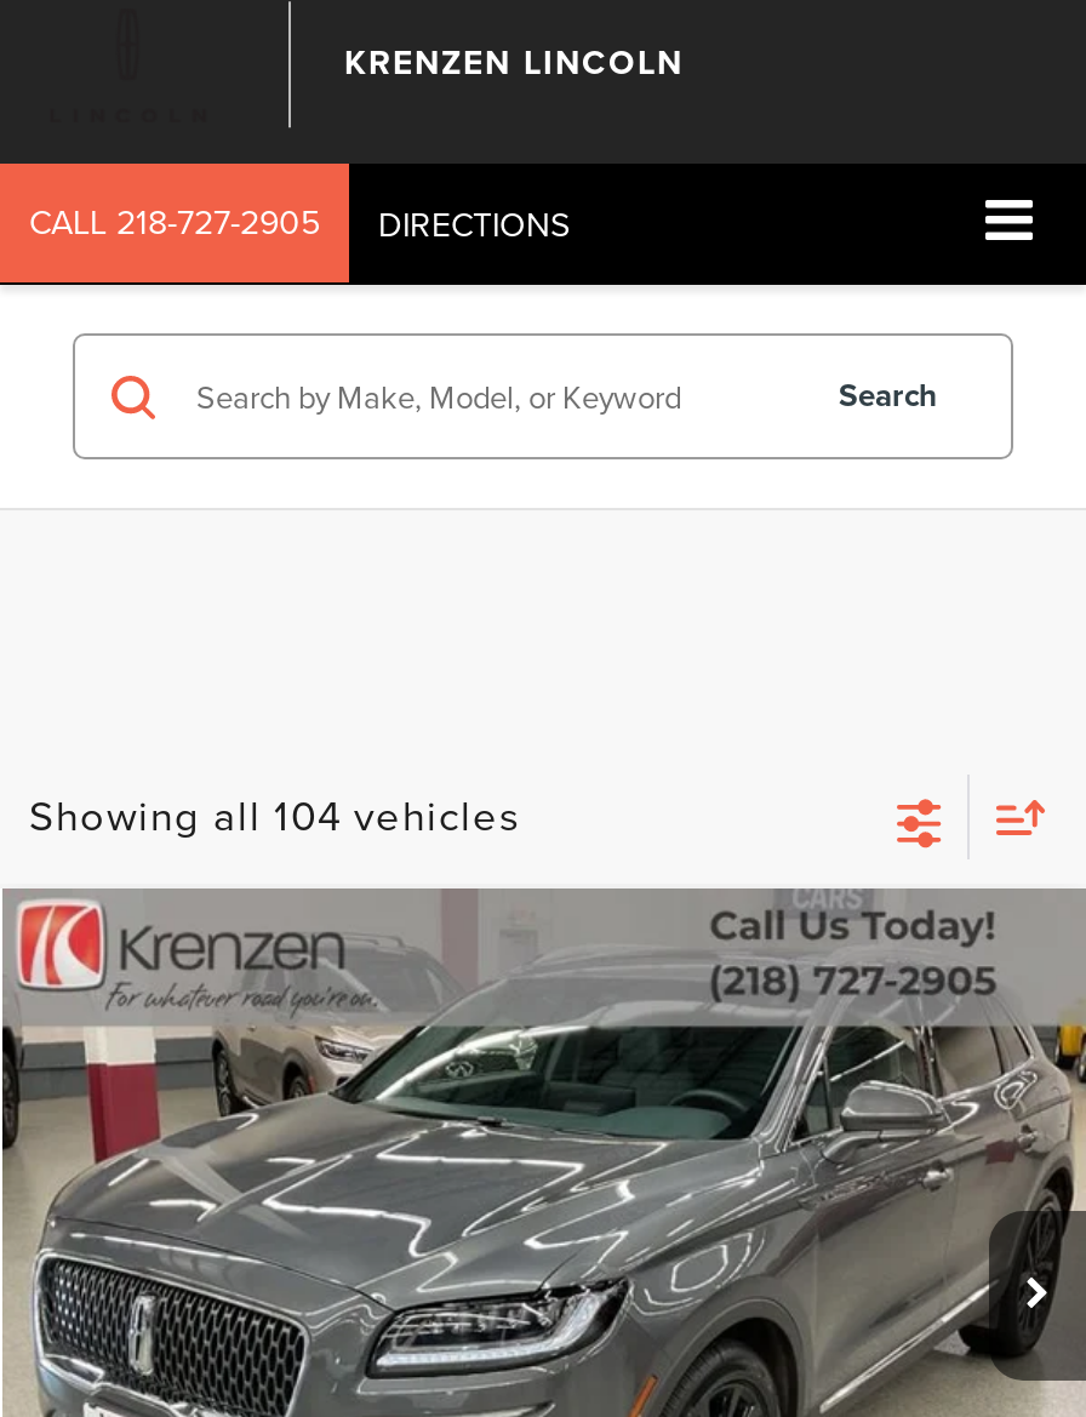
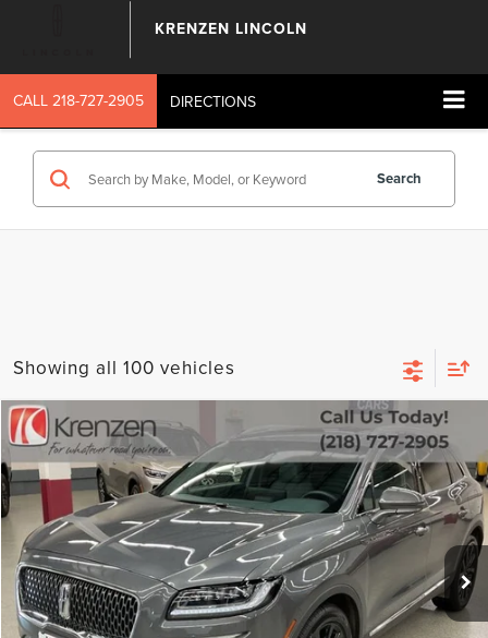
[29,787,521,845] Showing all 104 vehicles -> [13,354,235,381] Showing all 100 vehicles

